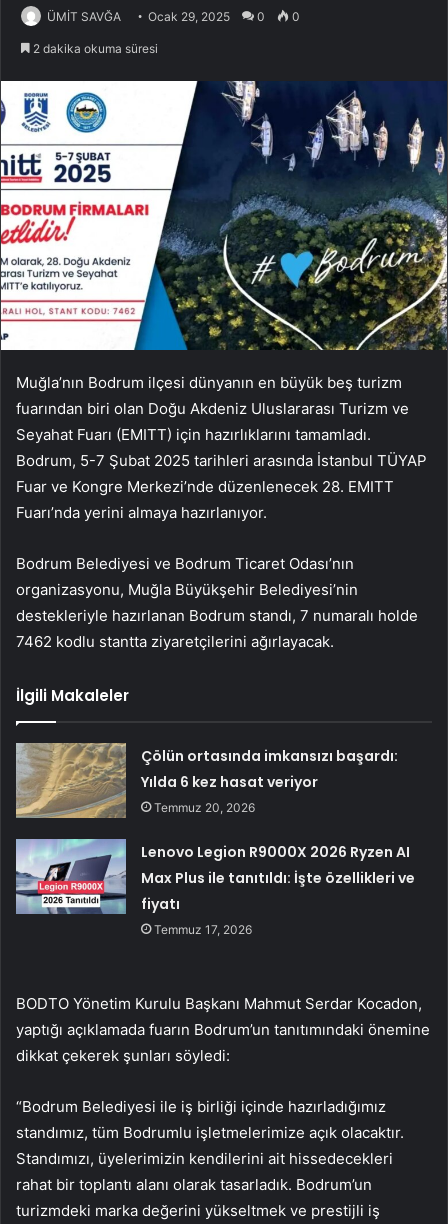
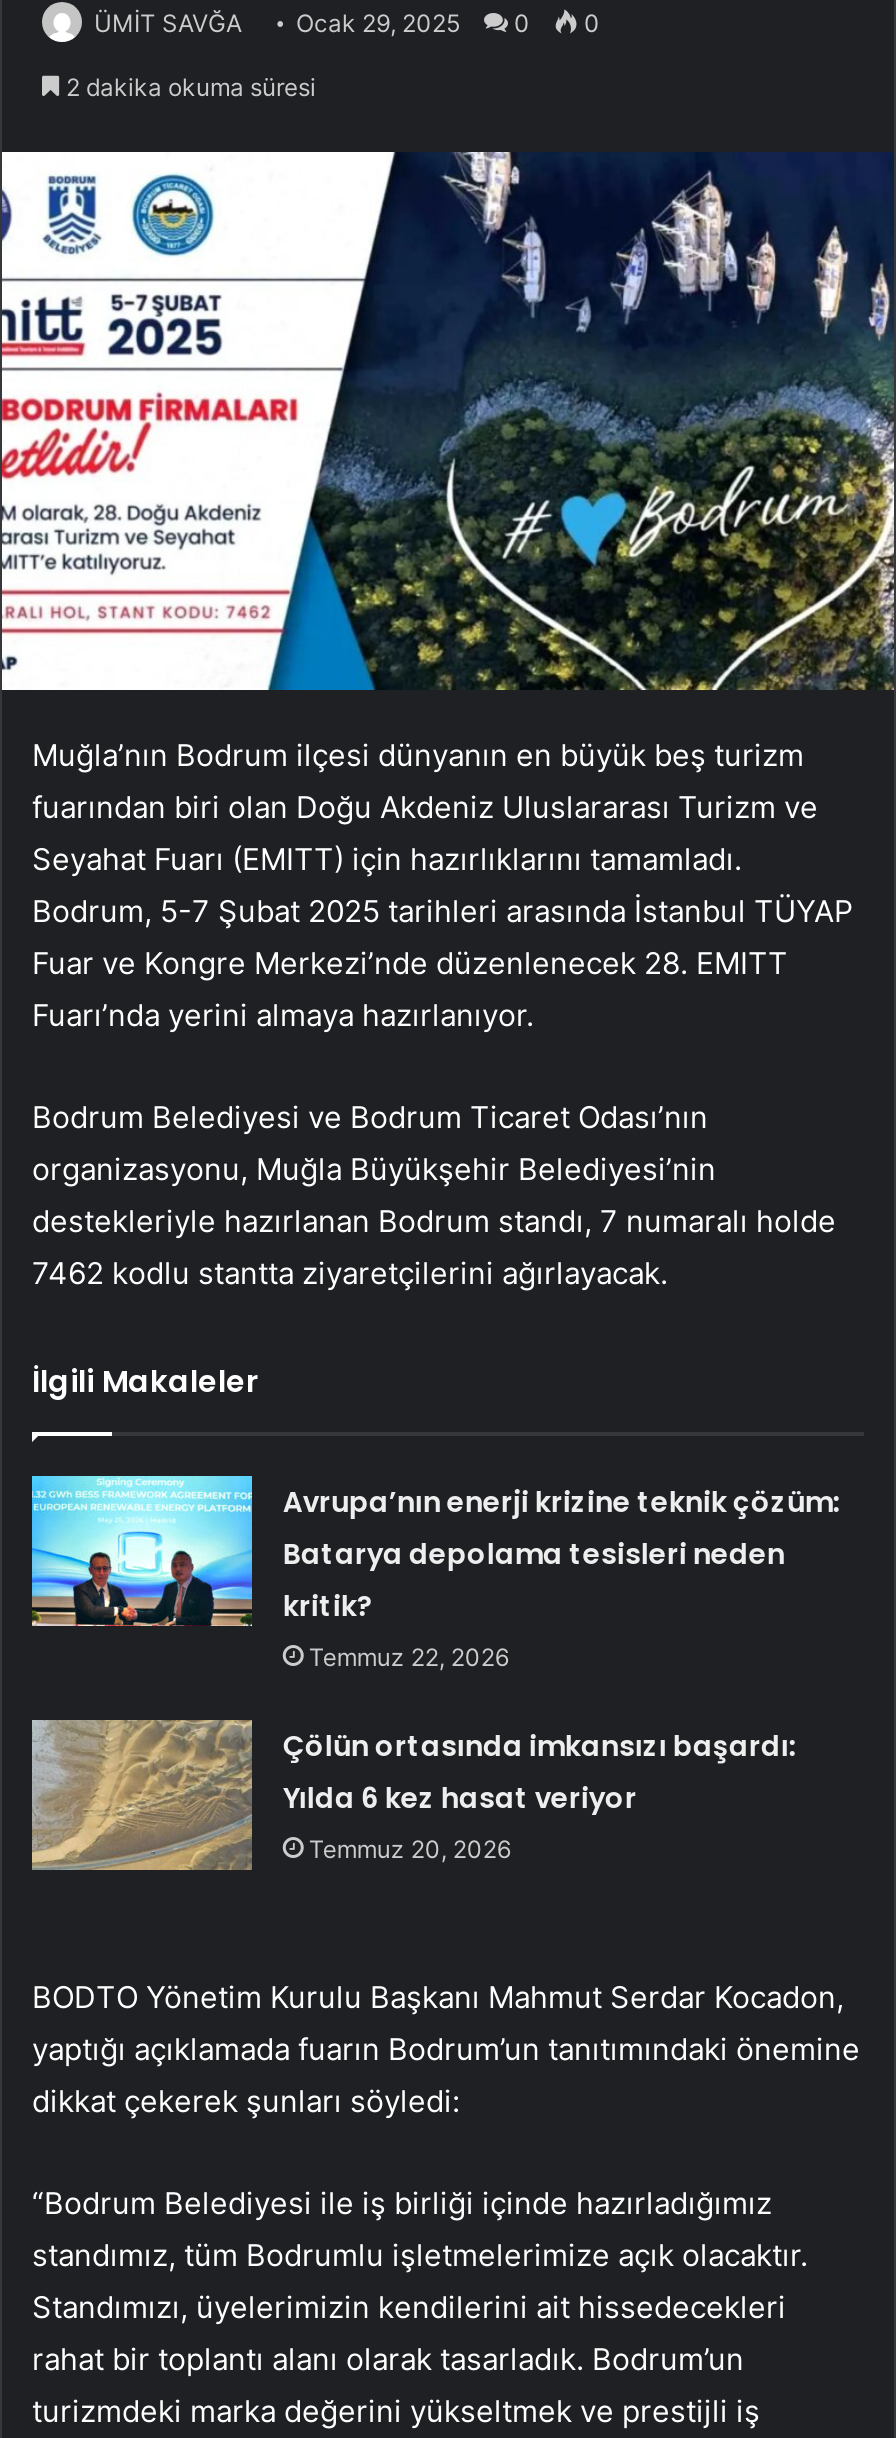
none -> [30,1474,841,1672] [image] | Avrupa’nın enerji krizine teknik çözüm: | Batarya depolama tesisleri neden | kritik? | Temmuz 22, 2026
moved [14,741,398,820] -> [28,1716,797,1874]: [image] | Çölün ortasında imkansızı başardı: | Yılda 6 kez hasat veriyor | Temmuz 20, 2026
[15,838,415,937] [image] | Lenovo Legion R9000X 2026 Ryzen AI | Max Plus ile tanıtıldı: İşte özellikleri ve | fiyatı | Temmuz 17, 2026 -> none

